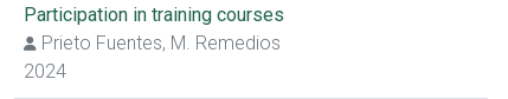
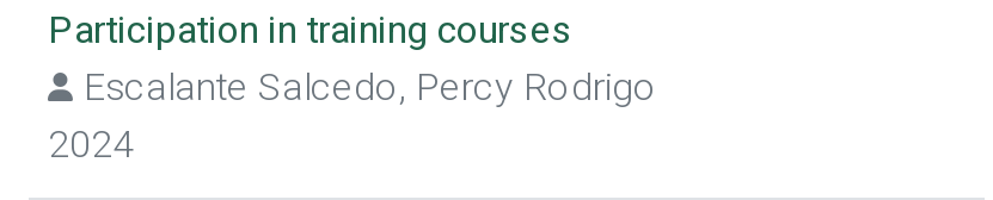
[41,32,281,54] Prieto Fuentes, M. Remedios -> [84,64,657,110] Escalante Salcedo, Percy Rodrigo

